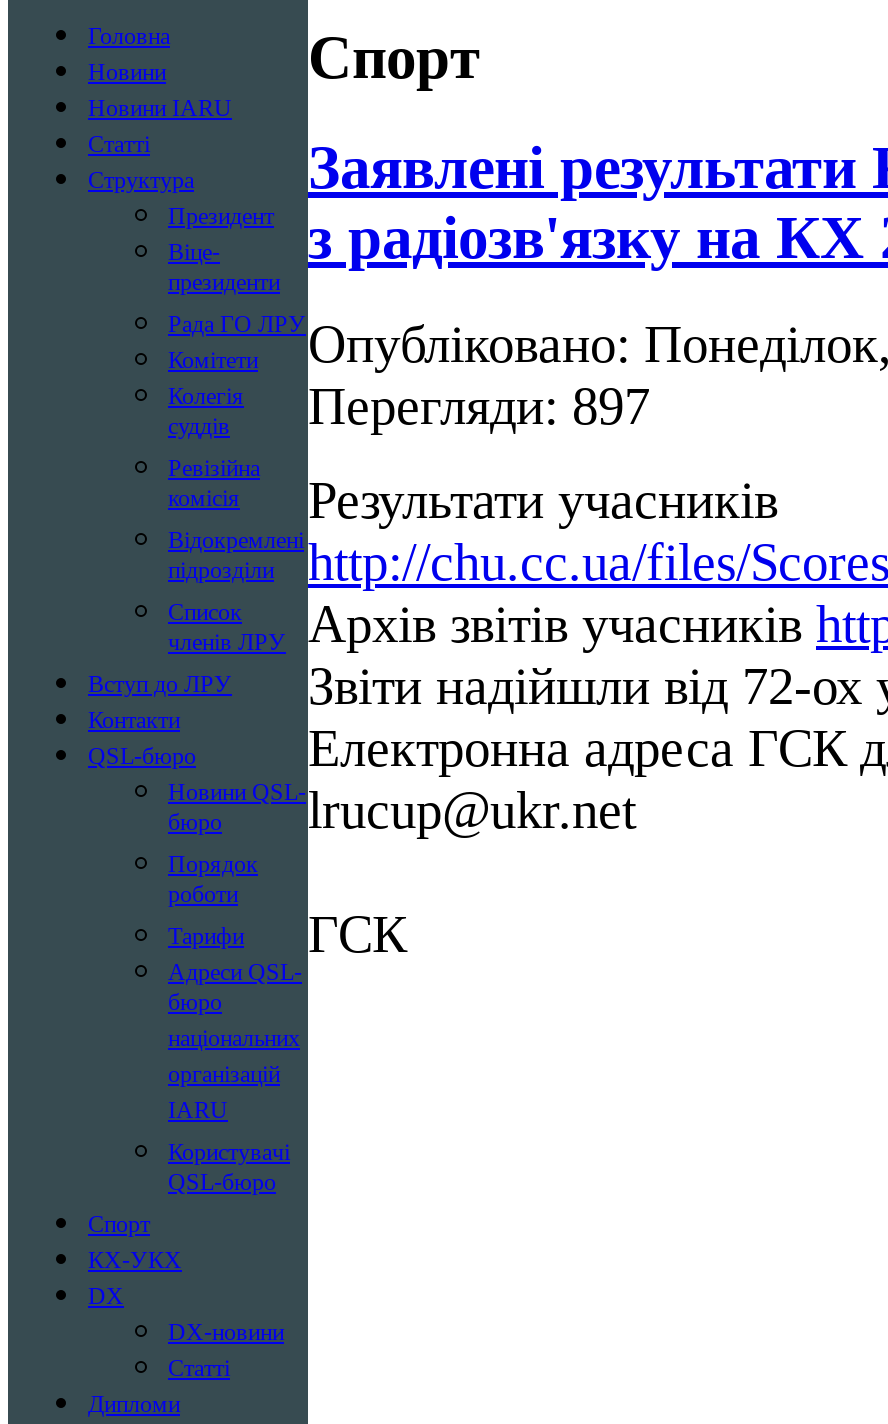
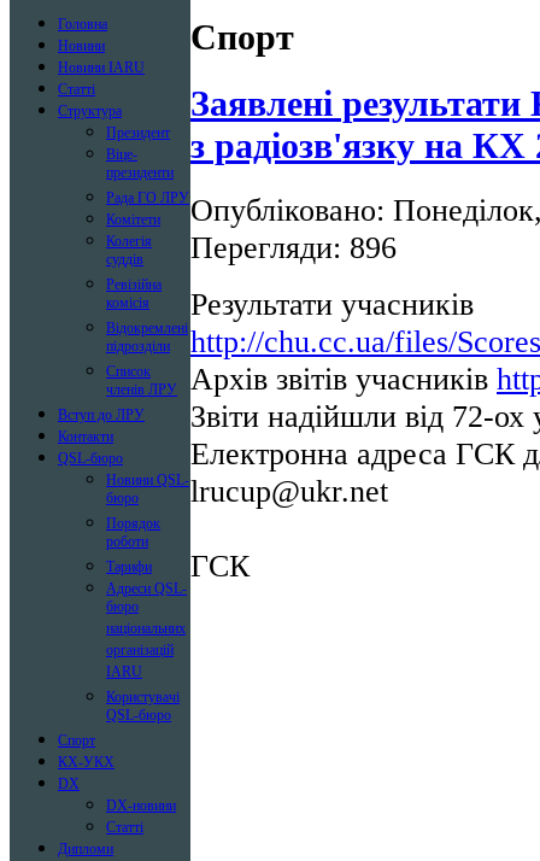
[308,375,650,435] Перегляди: 897 -> [190,229,397,265] Перегляди: 896

